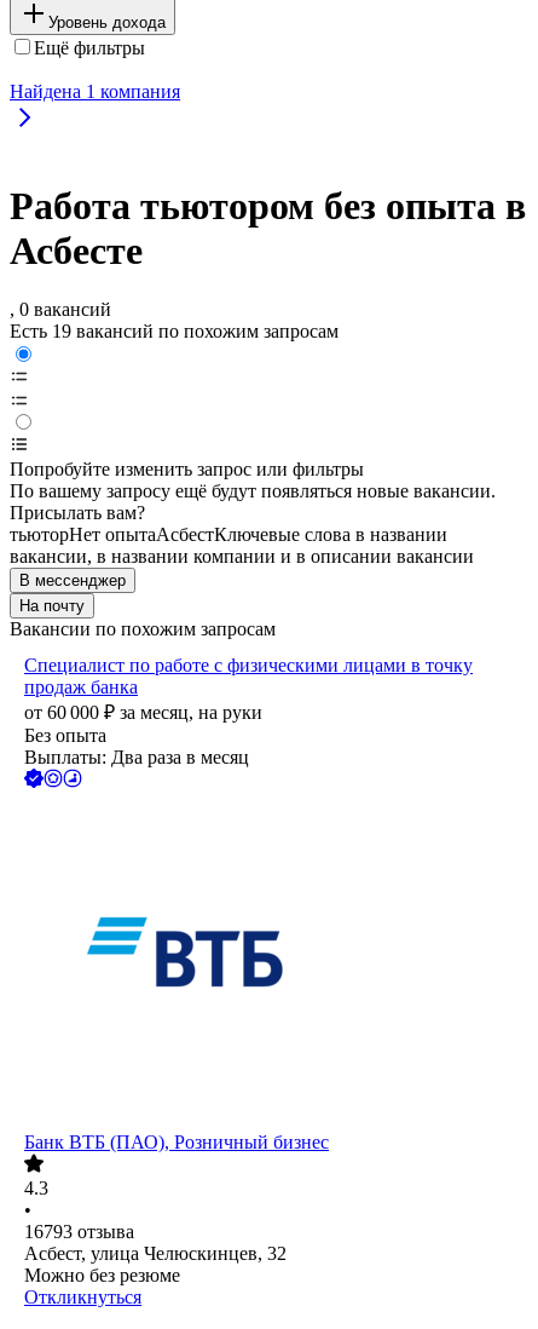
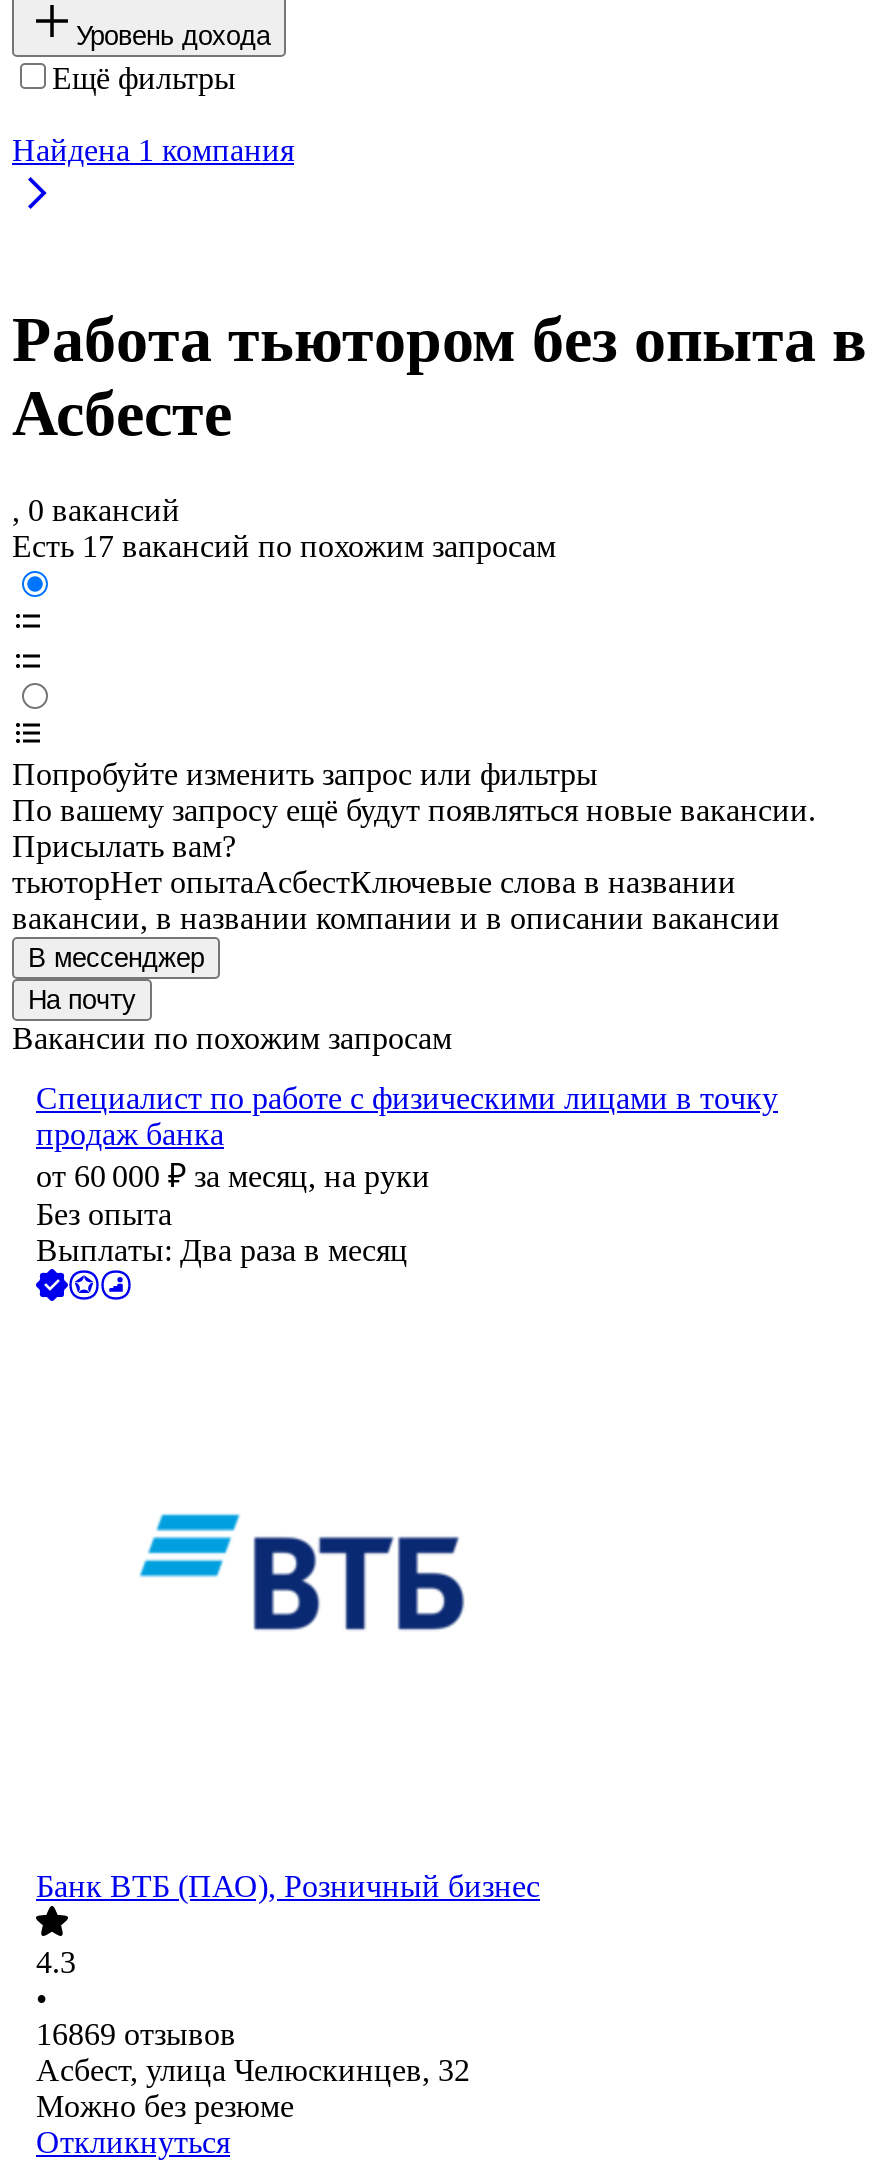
[10,321,339,342] Есть 19 вакансий по похожим запросам -> [12,530,556,564] Есть 17 вакансий по похожим запросам
[24,1222,134,1242] 16793 отзыва -> [36,2018,236,2052] 16869 отзывов

